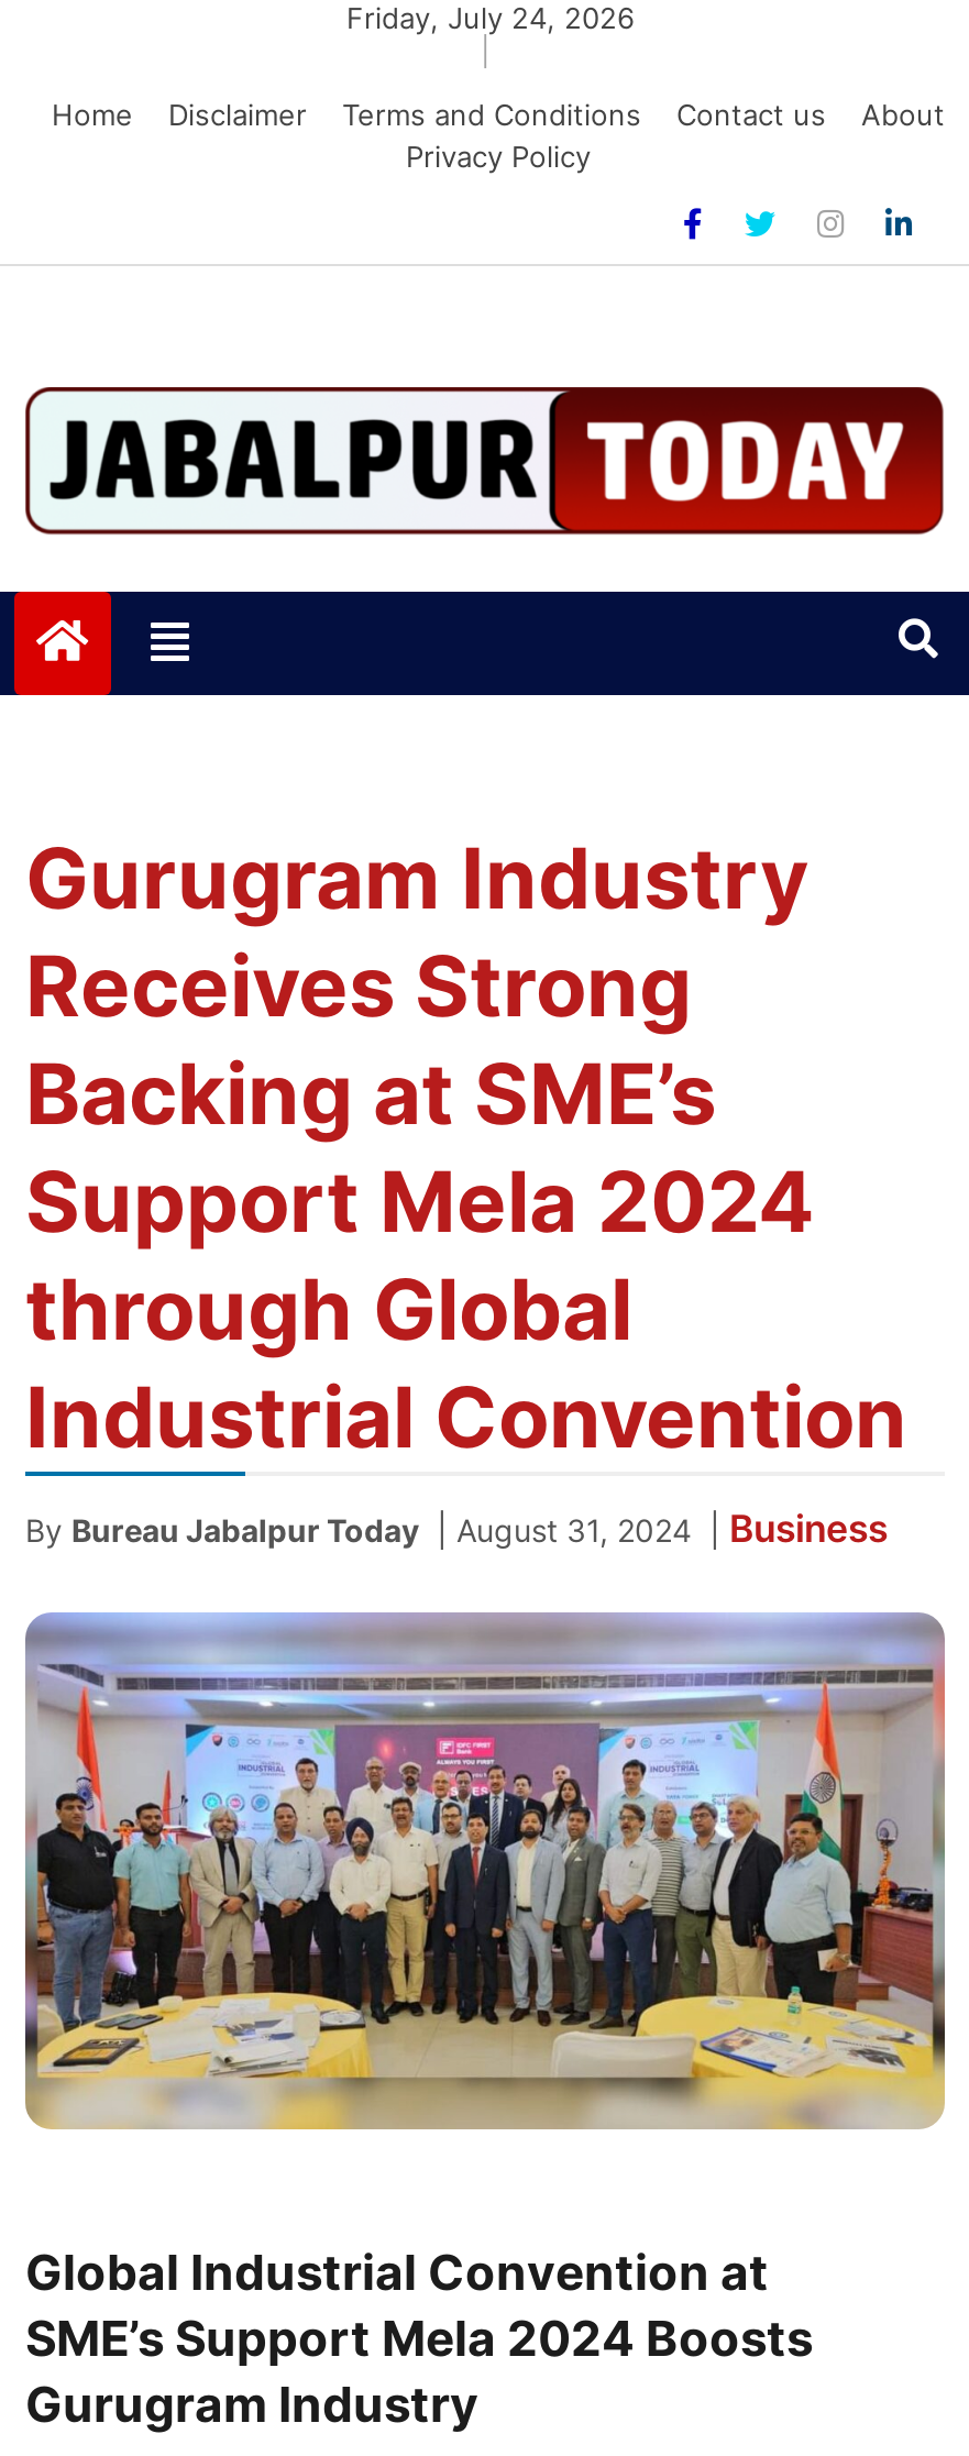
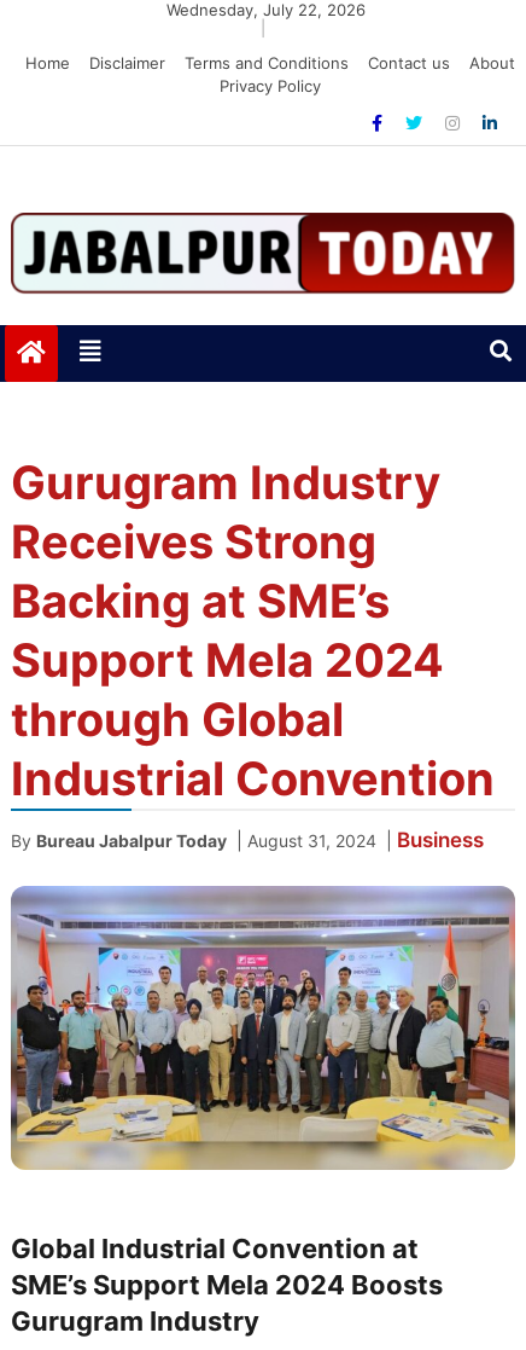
[346,0,635,35] Friday, July 24, 2026 -> [166,0,366,19] Wednesday, July 22, 2026

